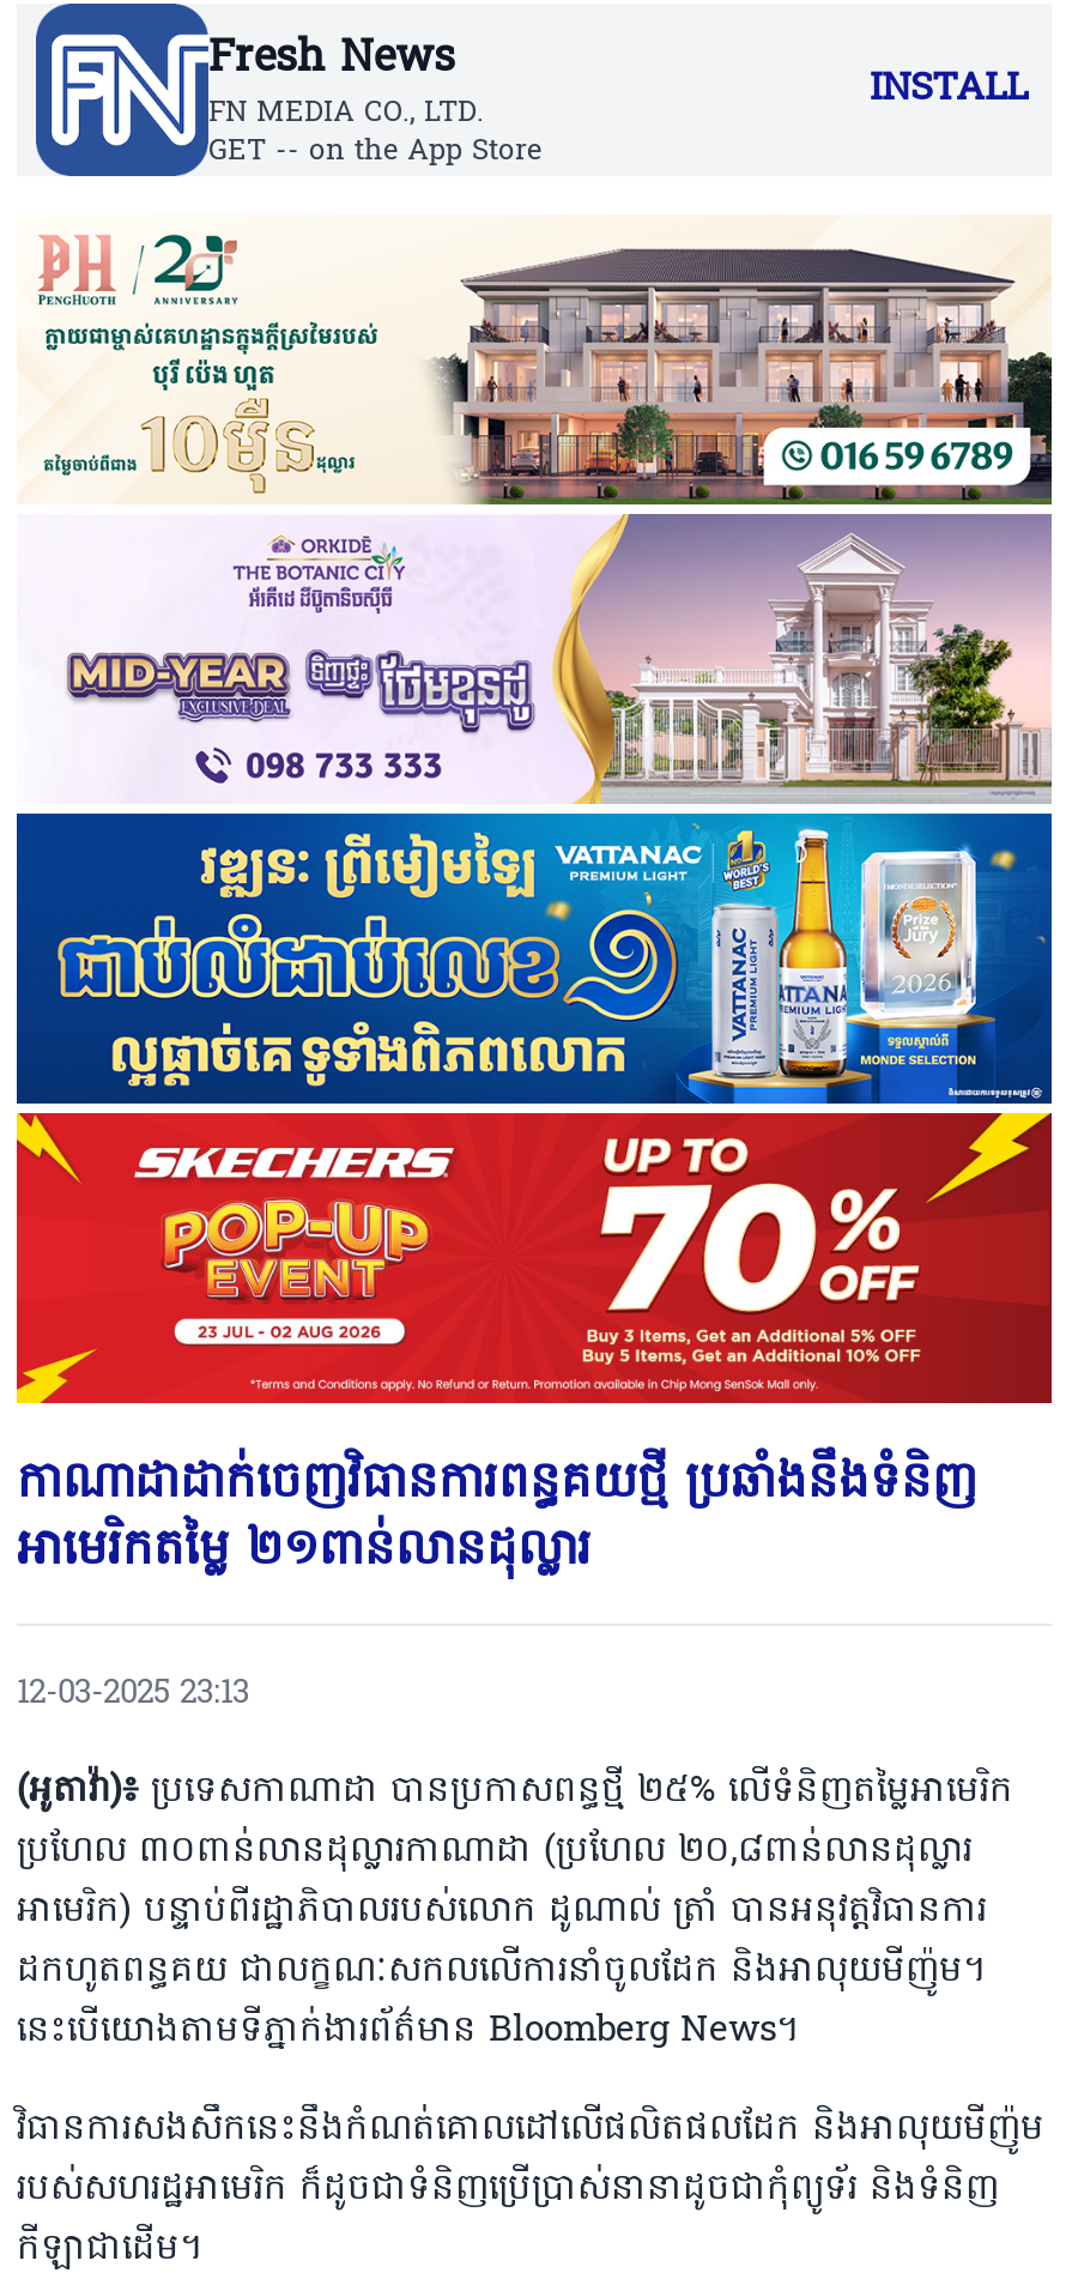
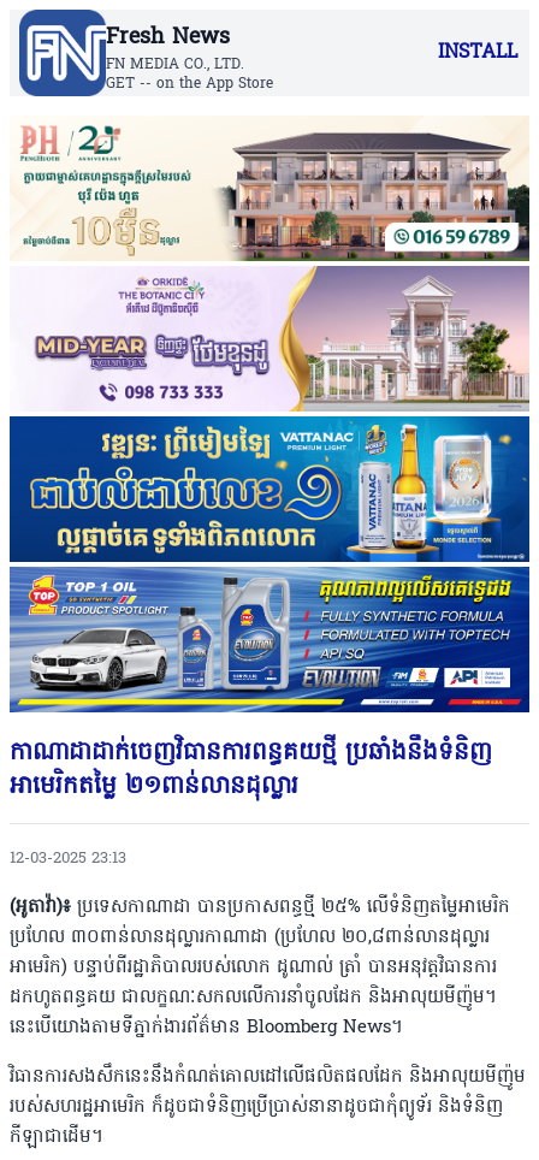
[14,1111,1054,1406] [image] -> [8,566,531,714] [image]

